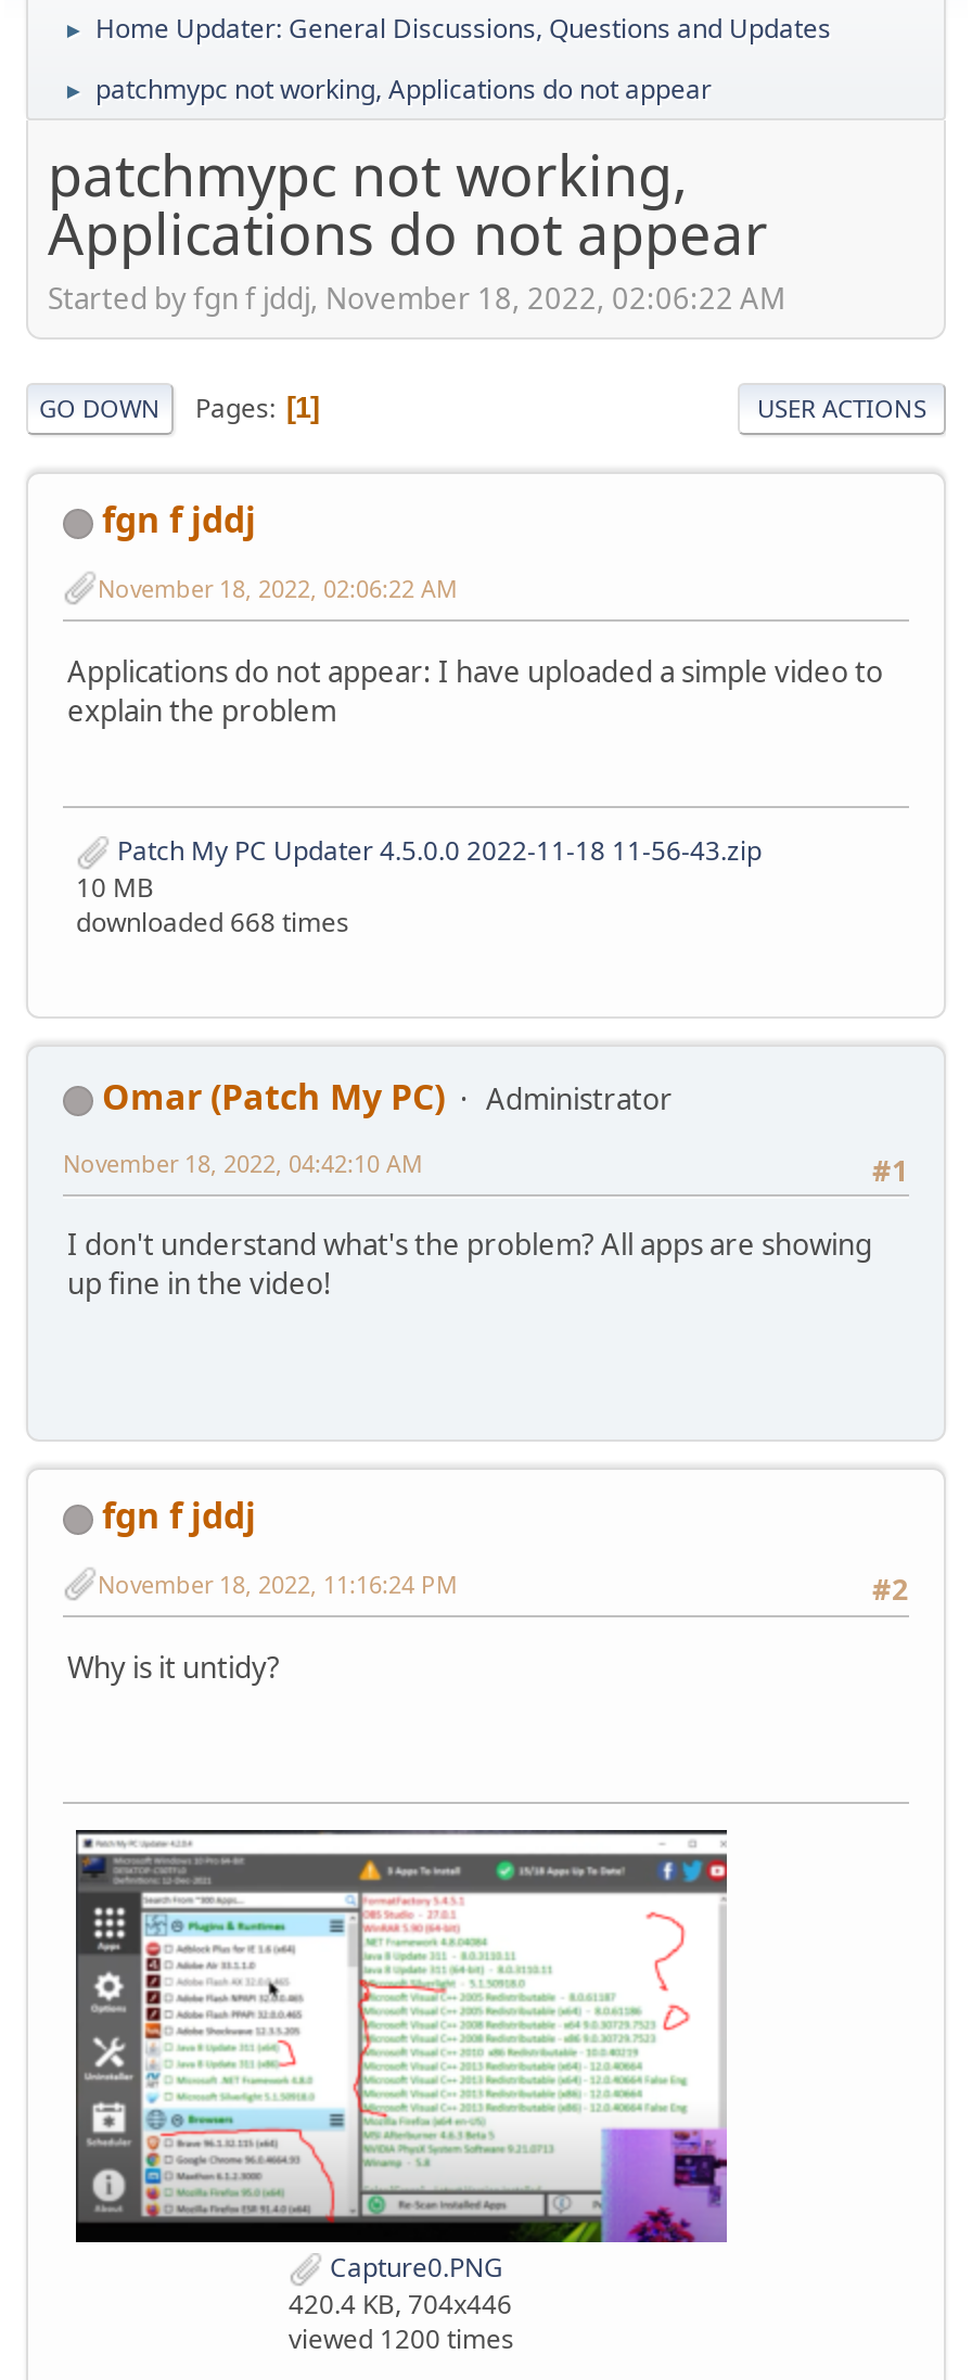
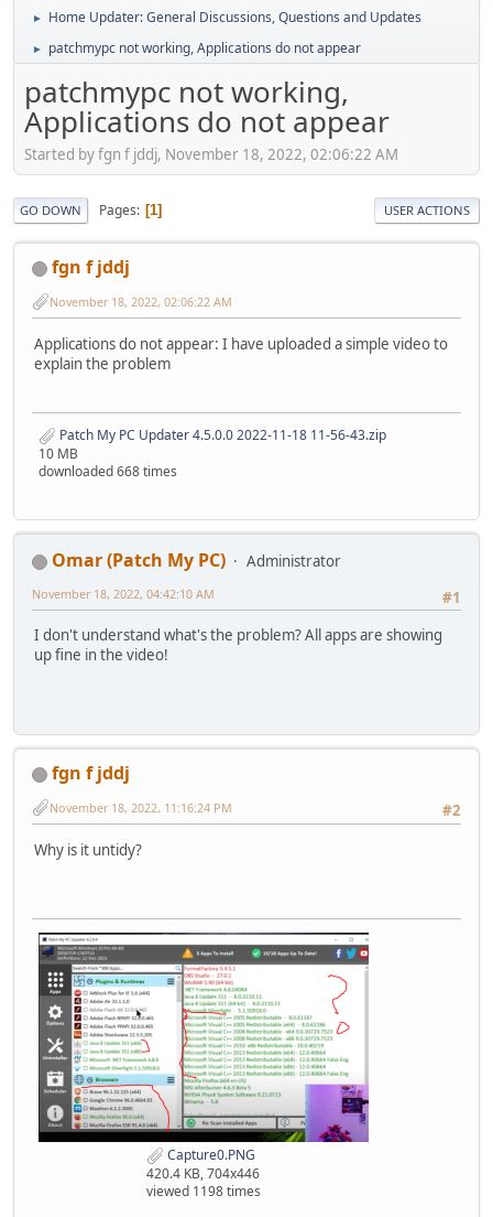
[289,2321,514,2357] viewed 1200 times -> [146,1182,261,1201] viewed 1198 times

